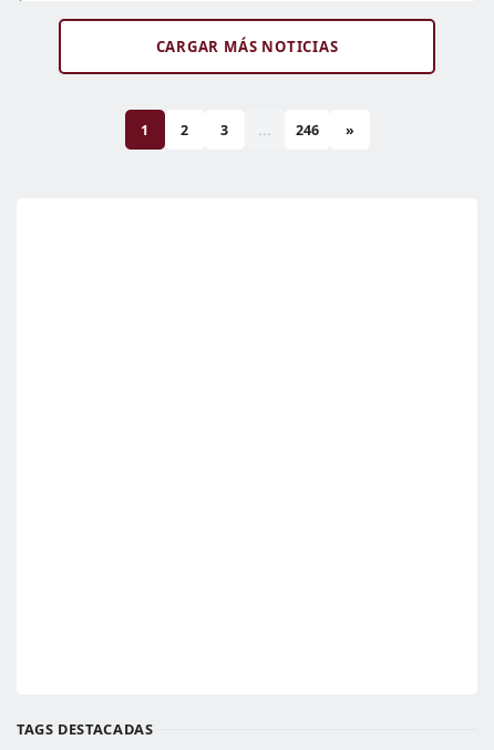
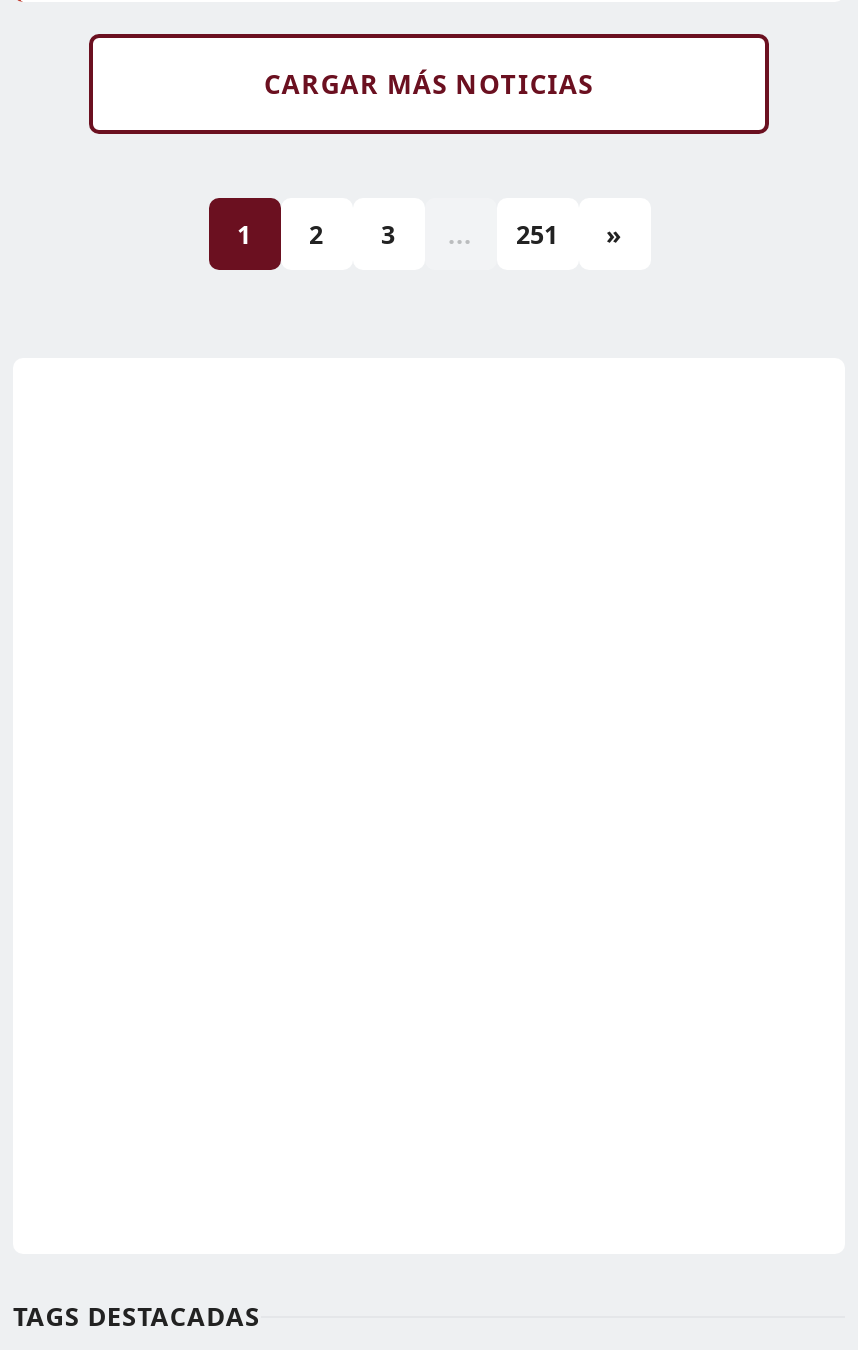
[295,120,318,139] 246 -> [516,217,558,251] 251

